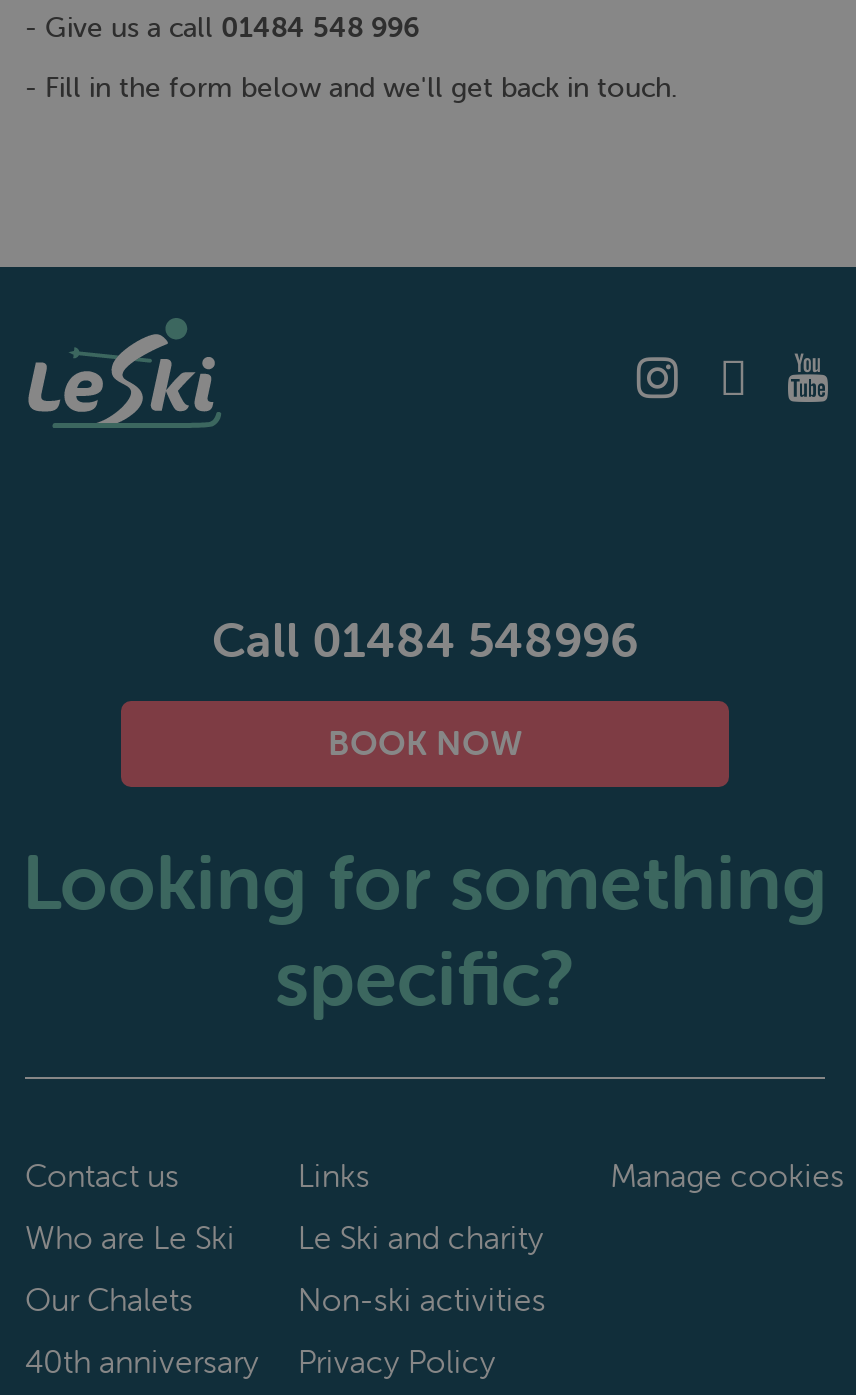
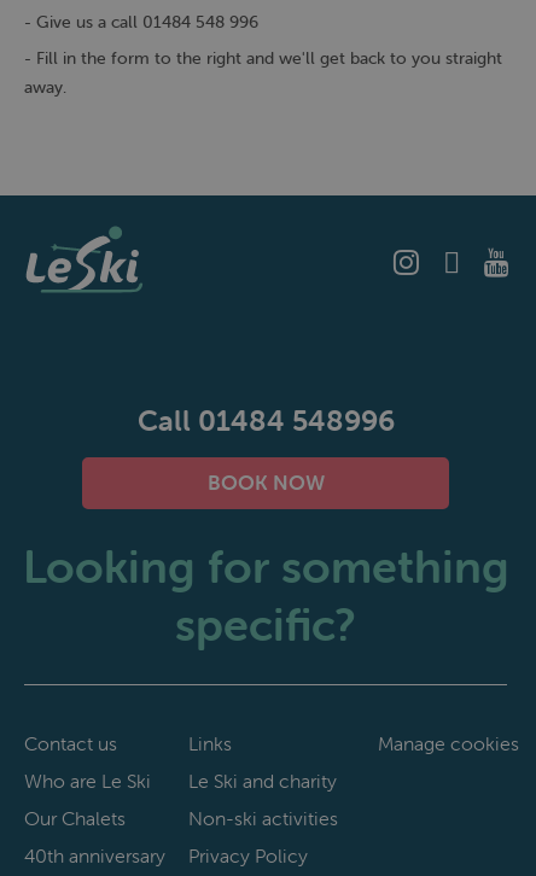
[25,69,685,105] - Fill in the form below and we'll get back in touch. -> [24,47,502,98] - Fill in the form to the right and we'll get back to you straight | away.

